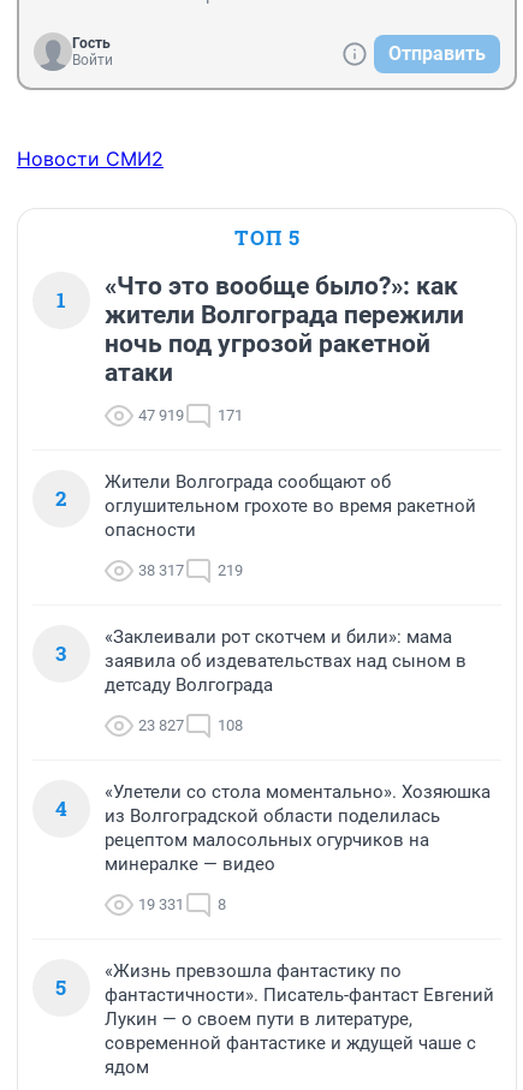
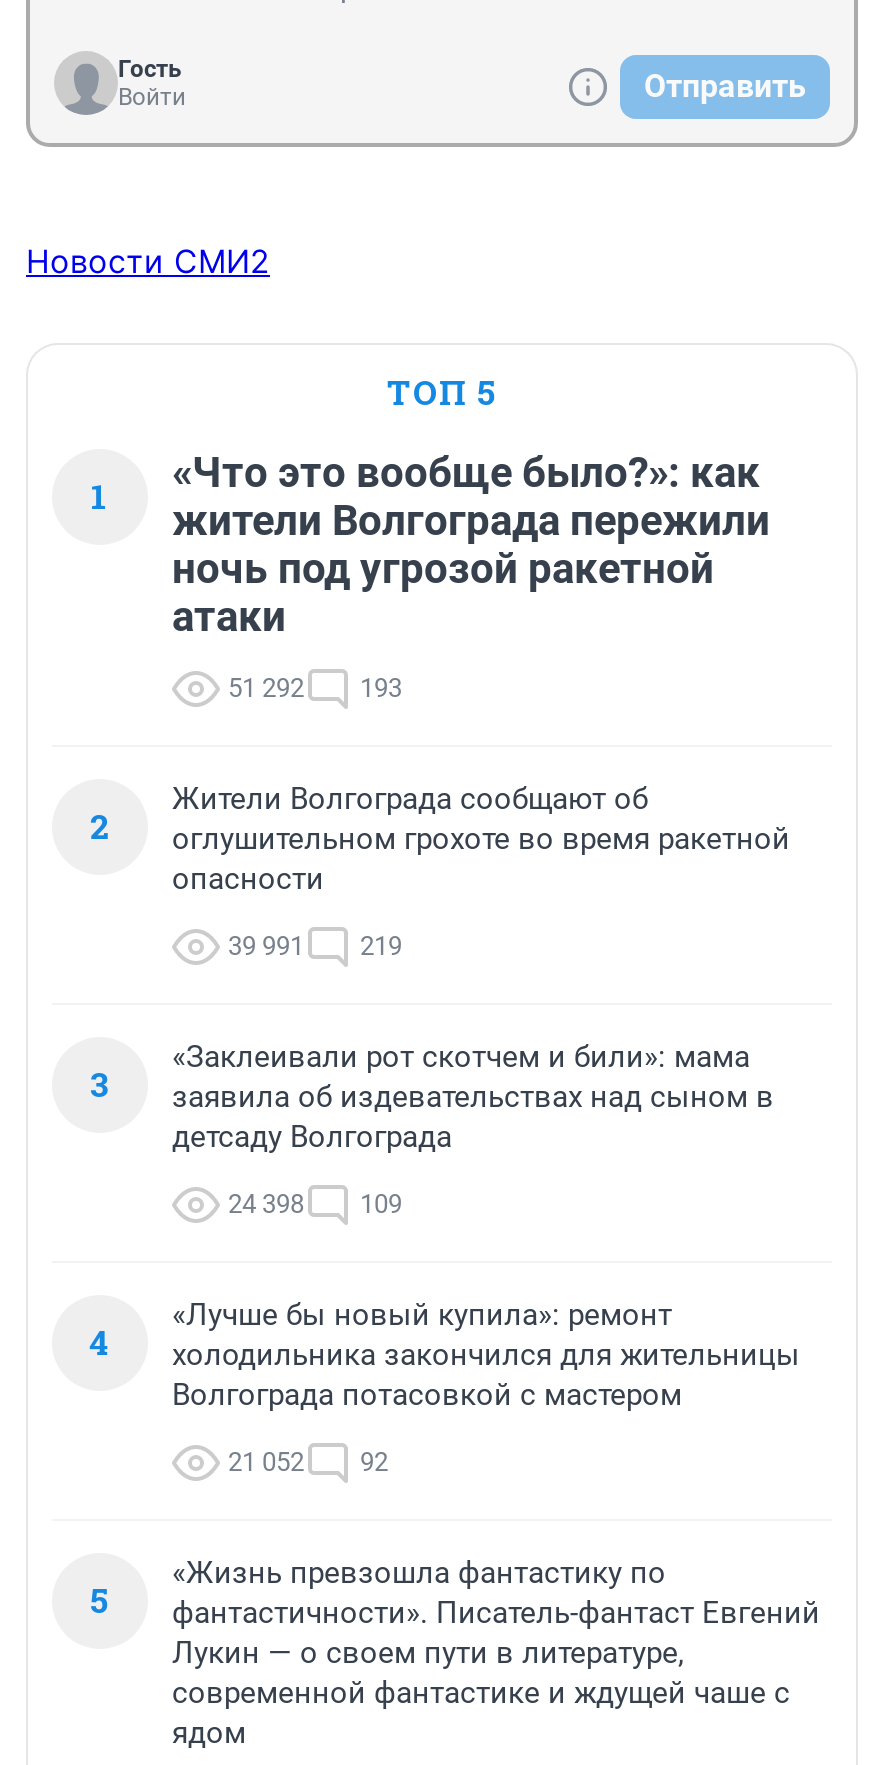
[138,406,184,424] 47 919 -> [228,673,304,703] 51 292
[218,406,243,424] 171 -> [360,673,402,703] 193
[138,561,243,579] 38 317 219 -> [228,931,402,961] 39 991 219
[138,716,184,734] 23 827 -> [228,1189,304,1219] 24 398
[218,716,243,734] 108 -> [360,1189,402,1219] 109
[105,781,491,875] «Улетели со стола моментально». Хозяюшка | из Волгоградской области поделилась | рецептом малосольных огурчиков на | минералке — видео -> [172,1297,800,1413] «Лучше бы новый купила»: ремонт | холодильника закончился для жительницы | Волгограда потасовкой с мастером
[138,895,226,913] 19 331 | 8 -> [228,1447,388,1477] 21 052 | 92

